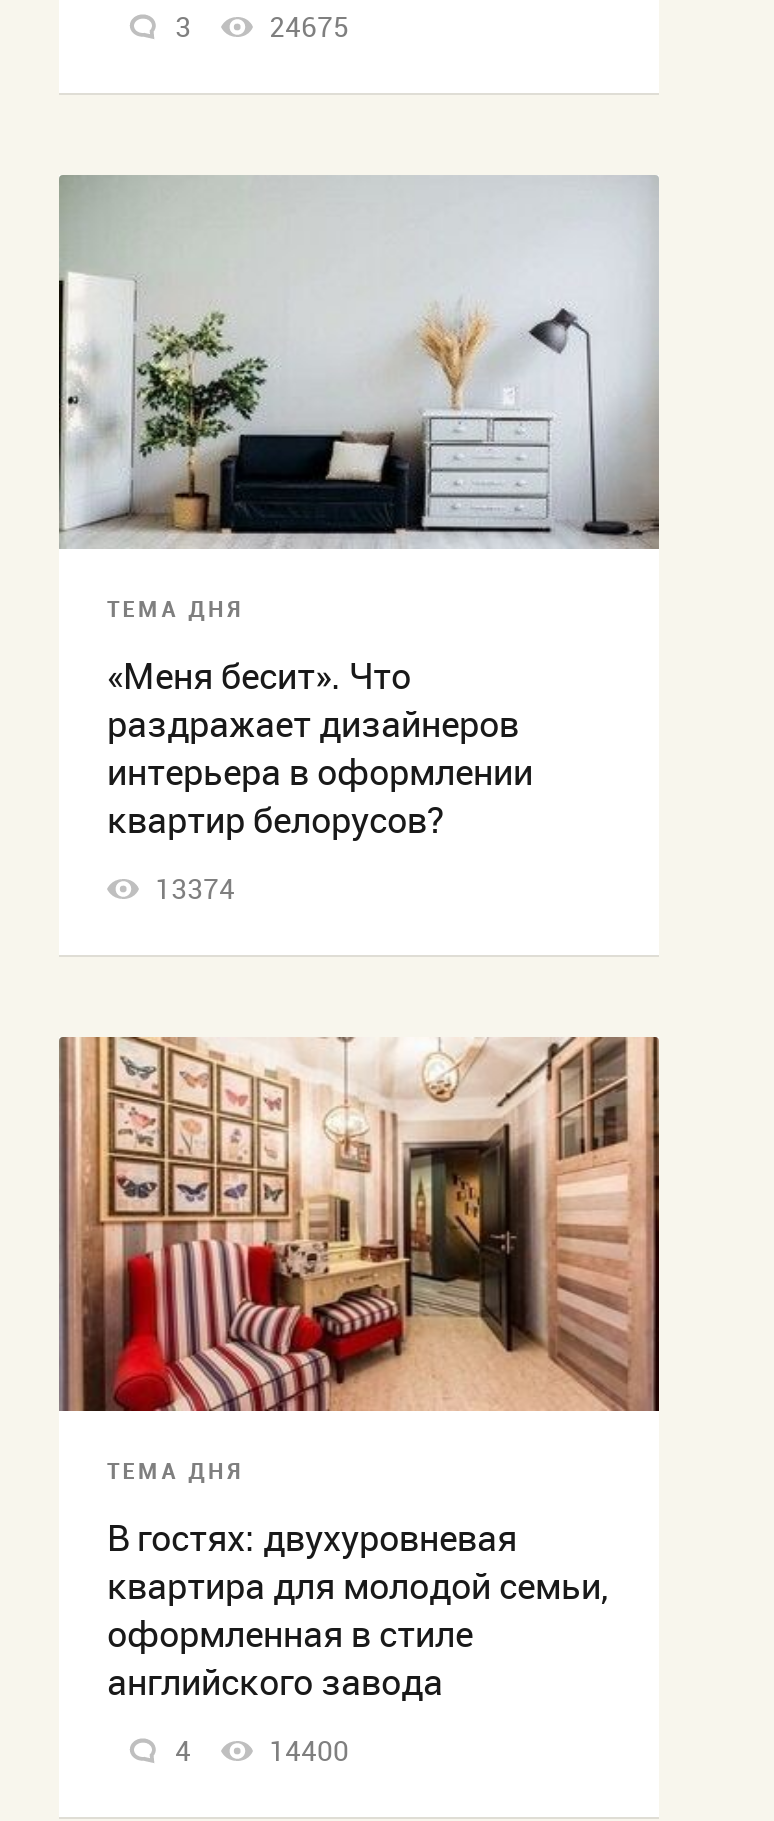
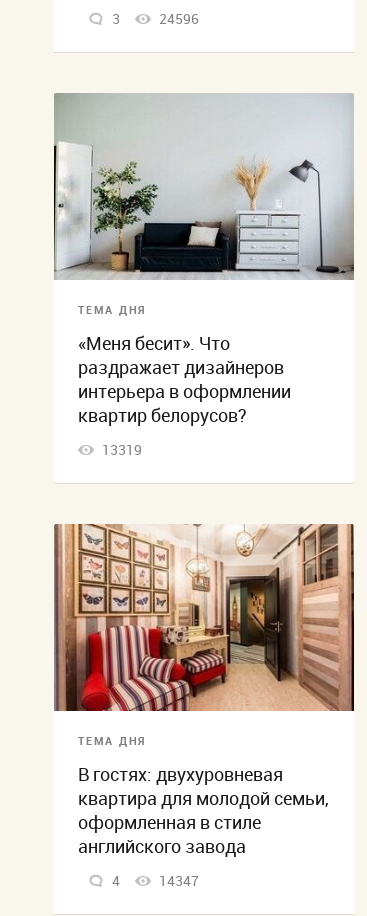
[269,11,349,43] 24675 -> [159,11,199,27] 24596
[155,873,235,905] 13374 -> [102,442,142,458] 13319
[269,1735,349,1767] 14400 -> [159,873,199,889] 14347

